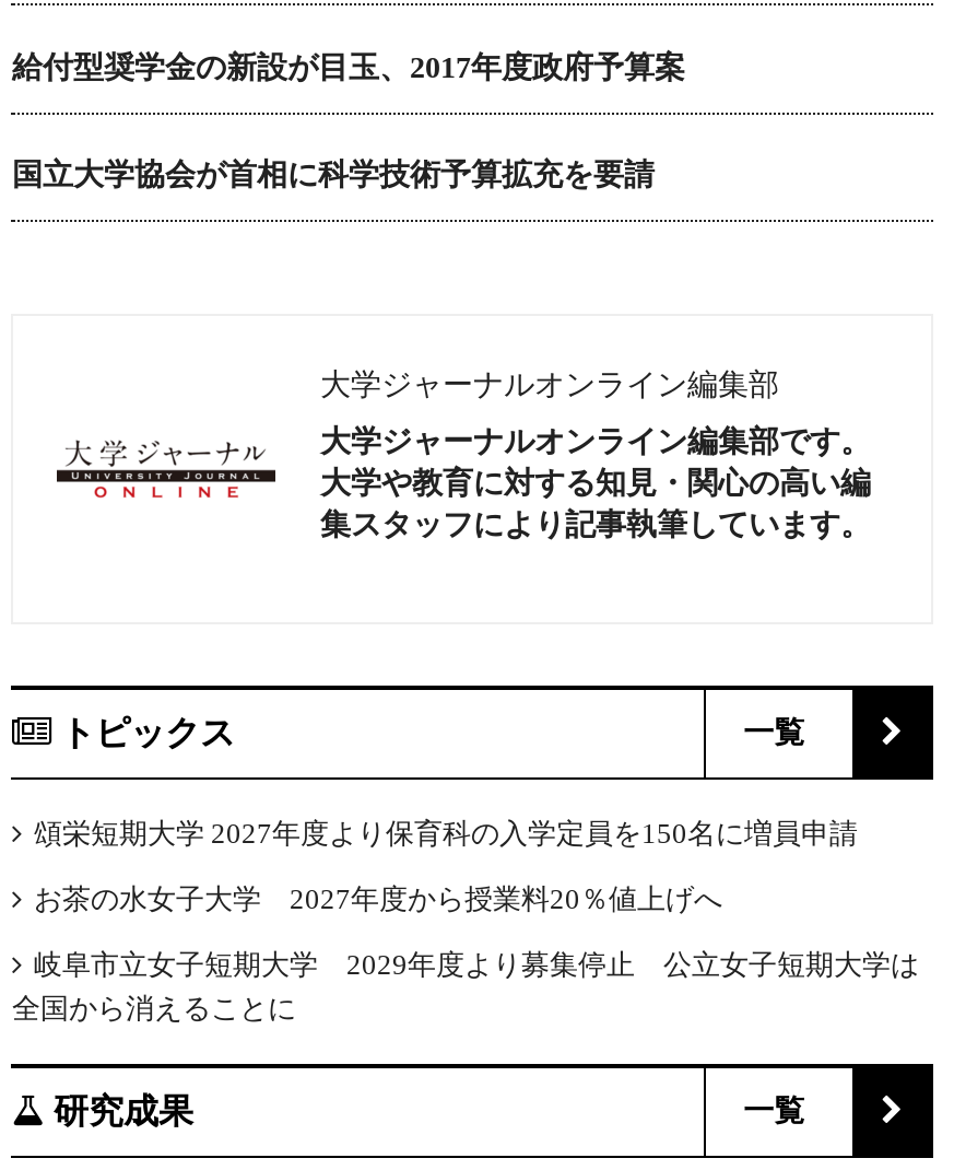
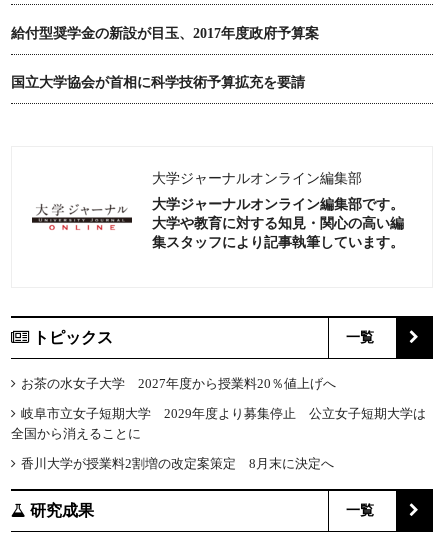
[34,817,858,850] 頌栄短期大学 2027年度より保育科の入学定員を150名に増員申請 -> none
moved [12,883,919,1025] -> [11,376,426,441]: お茶の水女子大学 2027年度から授業料20％値上げへ | 岐阜市立女子短期大学 2029年度より募集停止 公立女子短期大学は | 全国から消えることに
none -> [21,456,334,471] 香川大学が授業料2割増の改定案策定 8月末に決定へ

